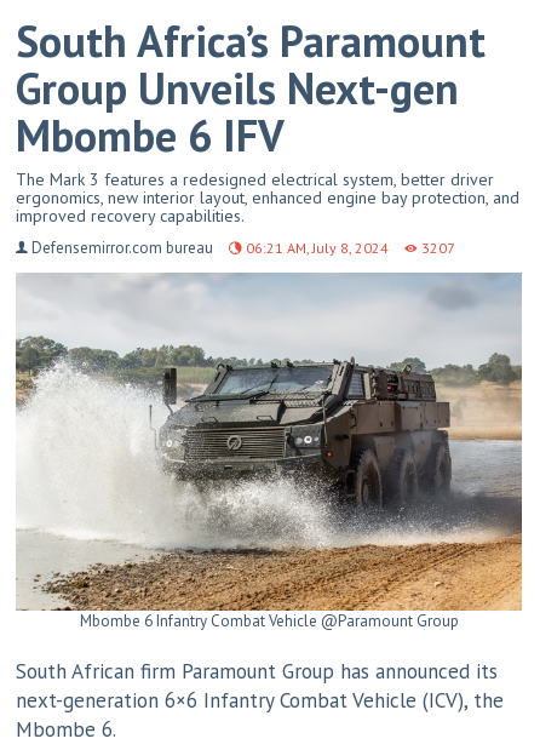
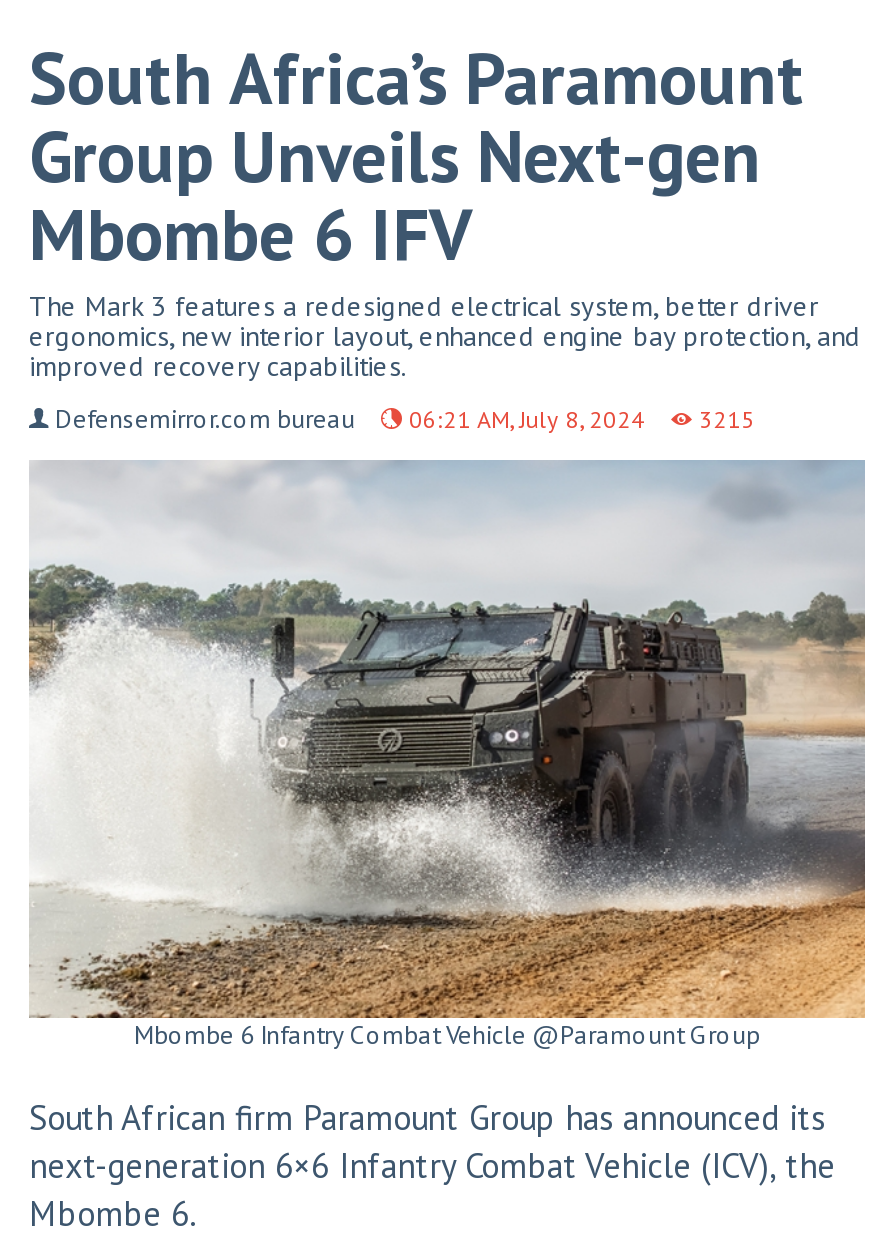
[28,237,455,258] Defensemirror.com bureau 06:21 AM, July 8, 2024 3207 -> [49,402,755,436] Defensemirror.com bureau 06:21 AM, July 8, 2024 3215

